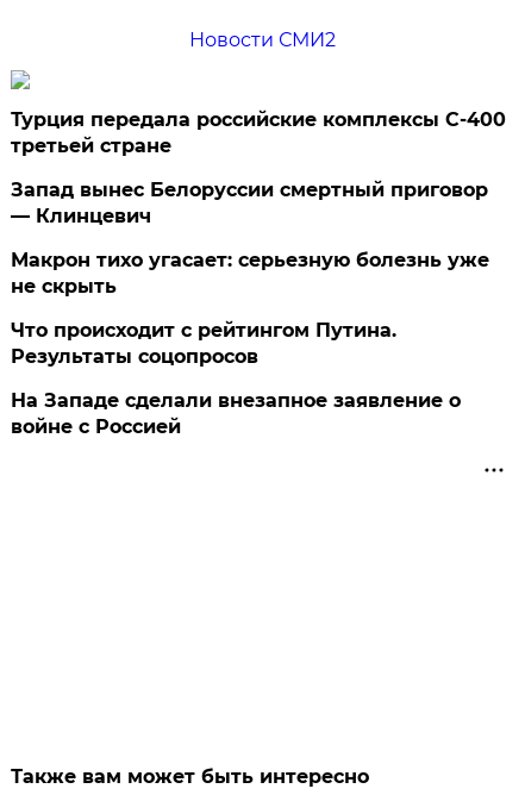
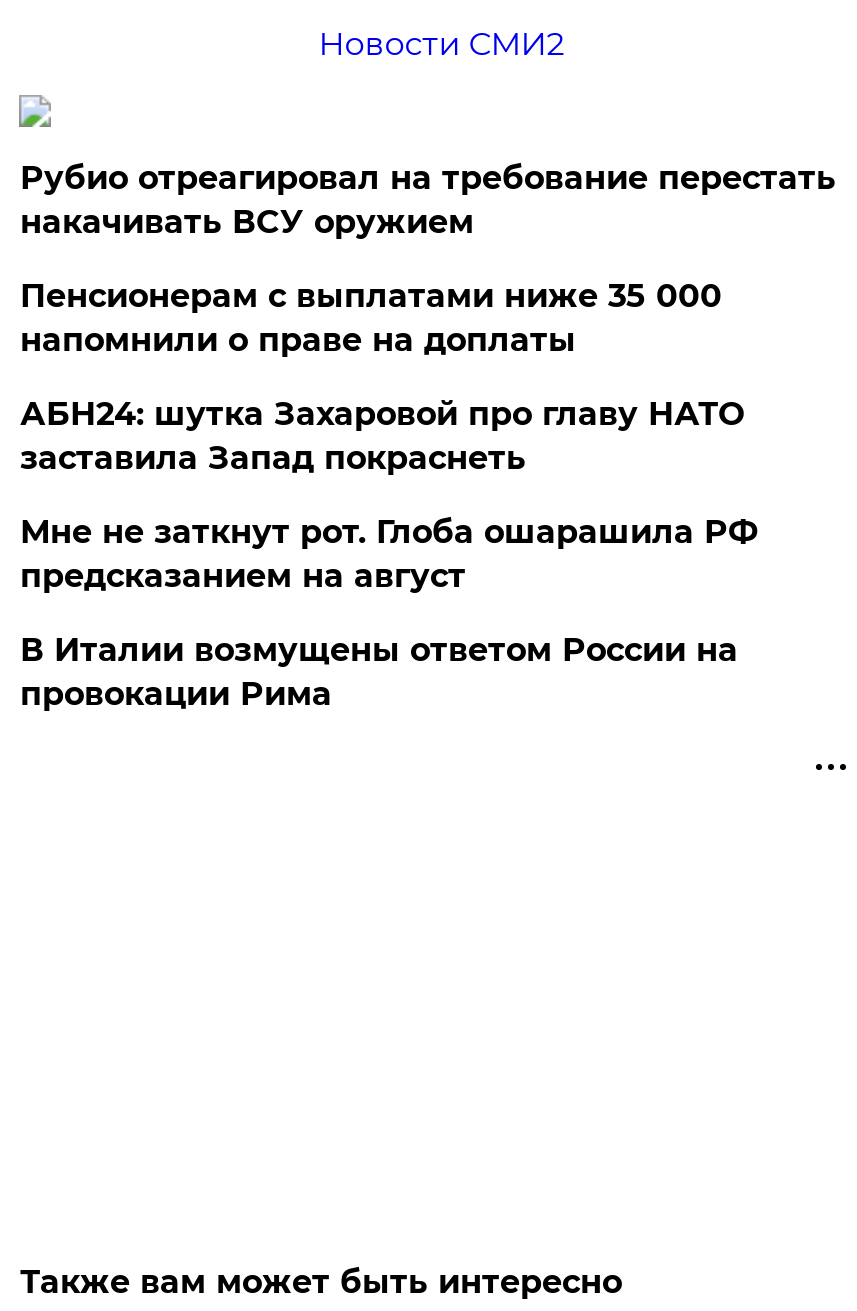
[11,108,506,157] Турция передала российские комплексы С-400 | третьей стране -> [20,159,836,241] Рубио отреагировал на требование перестать | накачивать ВСУ оружием
[11,179,489,227] Запад вынес Белоруссии смертный приговор | — Клинцевич -> [20,277,722,359] Пенсионерам с выплатами ниже 35 000 | напомнили о праве на доплаты
[11,249,490,298] Макрон тихо угасает: серьезную болезнь уже | не скрыть -> [20,395,744,477] АБН24: шутка Захаровой про главу НАТО | заставила Запад покраснеть
[11,319,397,368] Что происходит с рейтингом Путина. | Результаты соцопросов -> [20,513,758,595] Мне не заткнут рот. Глоба ошарашила РФ | предсказанием на август
[11,389,461,438] На Западе сделали внезапное заявление о | войне с Россией -> [20,631,738,713] В Италии возмущены ответом России на | провокации Рима

